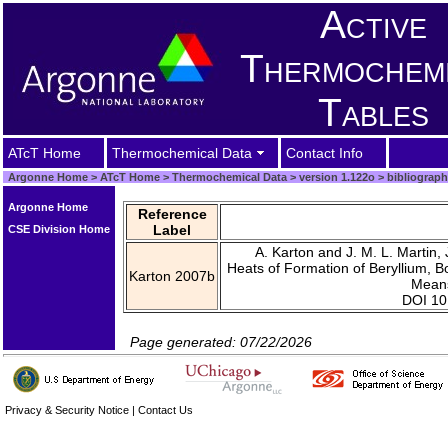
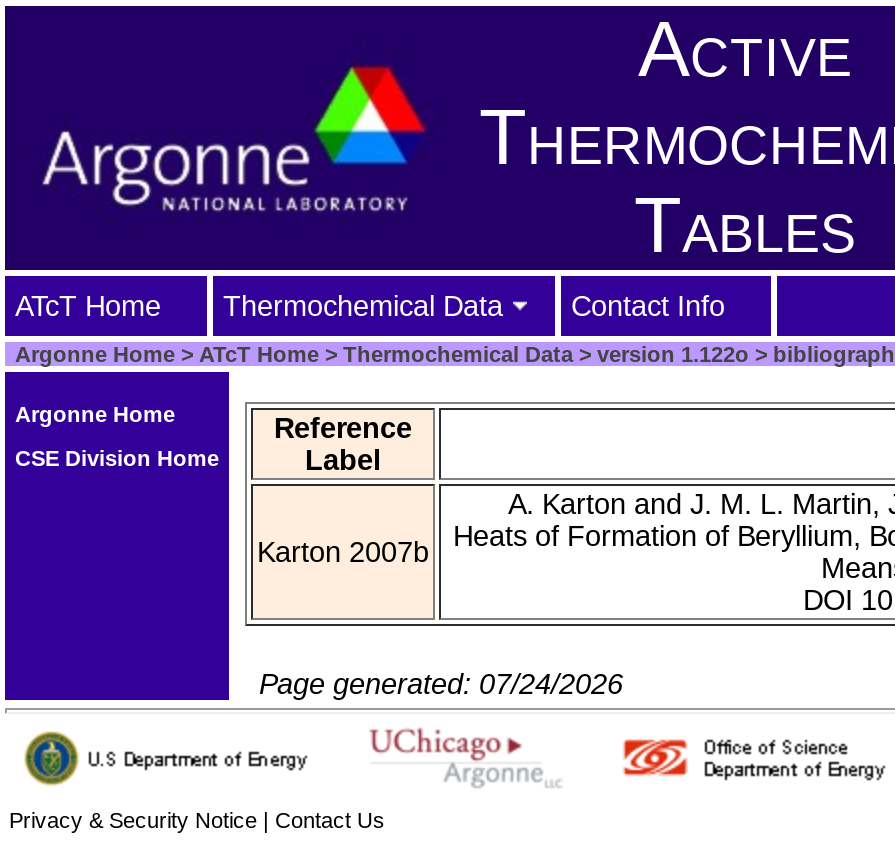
[130,334,312,350] Page generated: 07/22/2026 -> [259,668,623,700] Page generated: 07/24/2026

